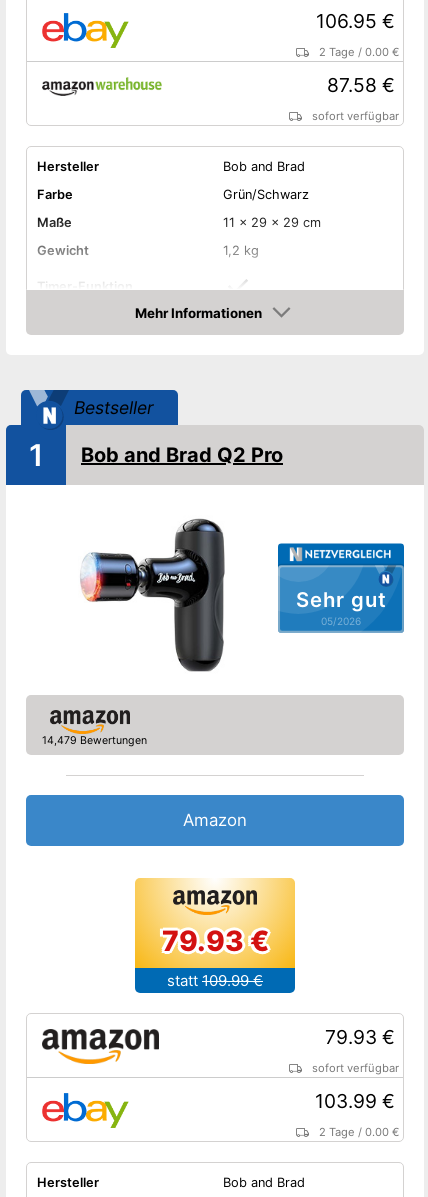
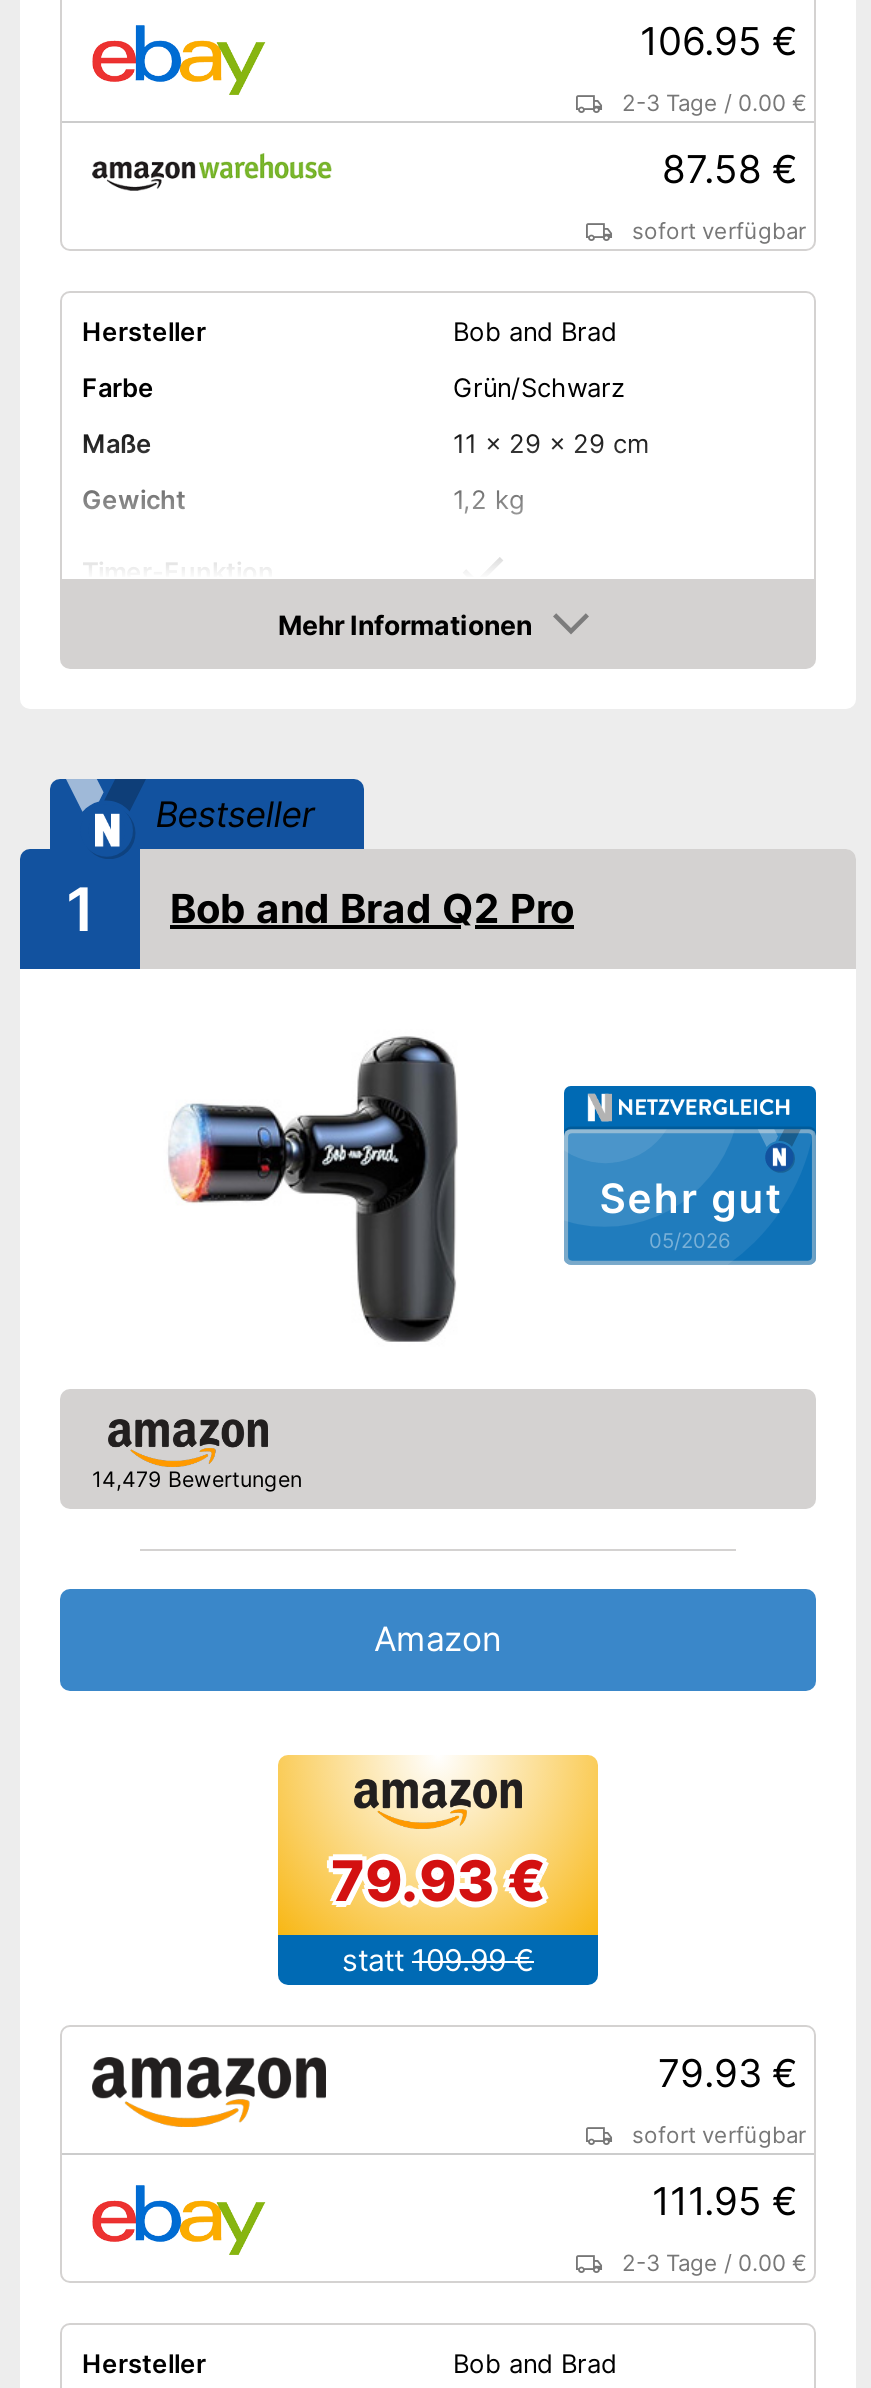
[319,45,399,59] 2 Tage / 0.00 € -> [622,89,806,117] 2-3 Tage / 0.00 €
[315,1088,395,1112] 103.99 € -> [652,2176,798,2224] 111.95 €
[319,1125,399,1139] 2 Tage / 0.00 € -> [622,2249,806,2277] 2-3 Tage / 0.00 €

